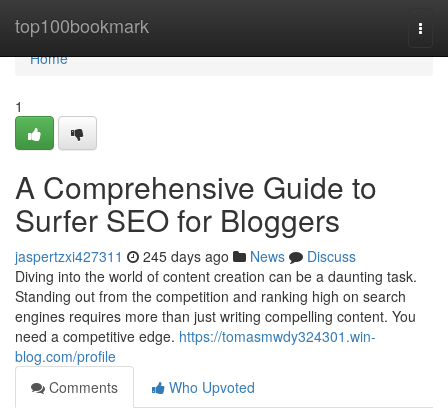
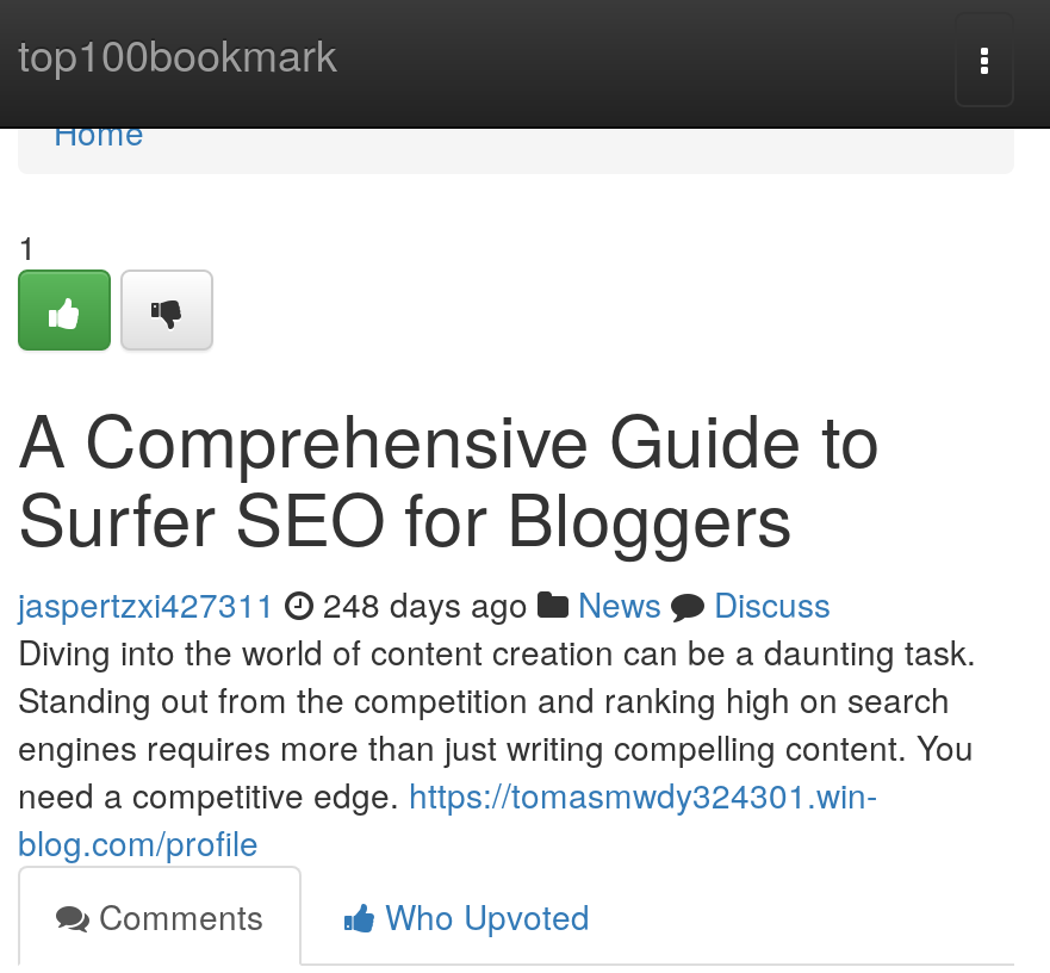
[15,246,356,266] jaspertzxi427311 245 days ago News Discuss -> [18,580,831,627] jaspertzxi427311 248 days ago News Discuss

